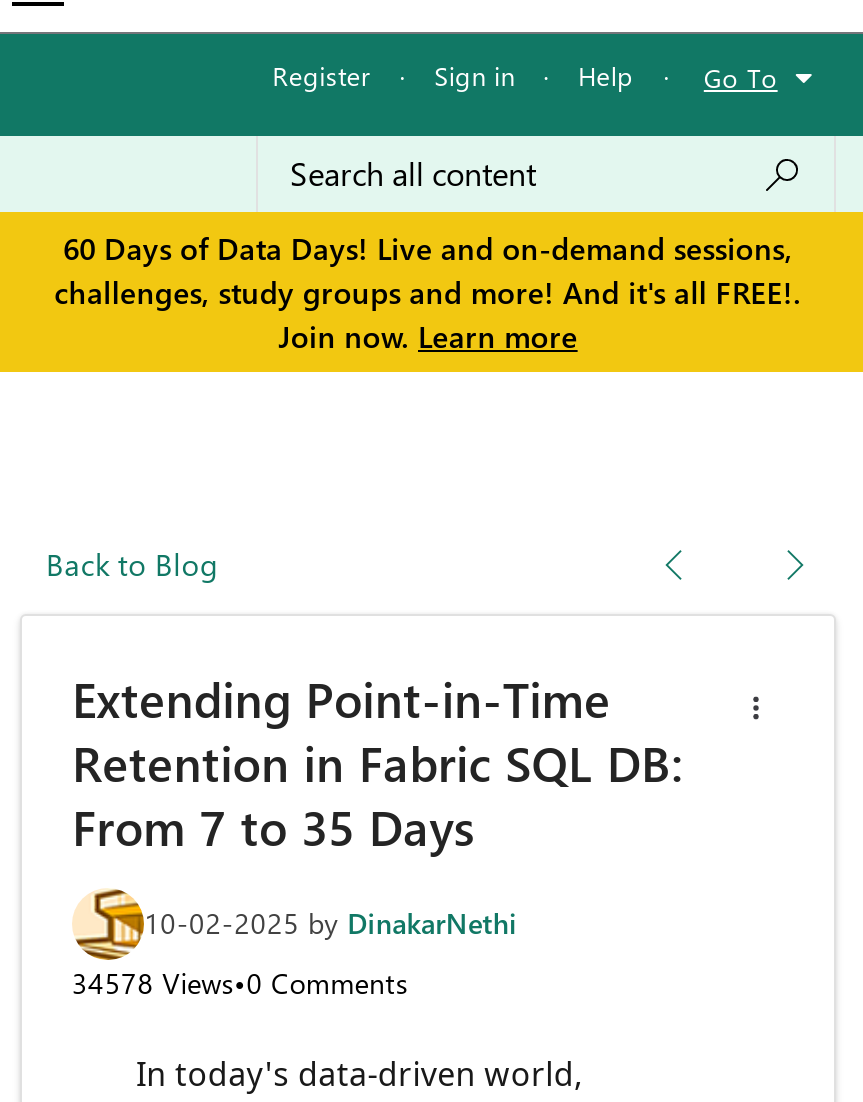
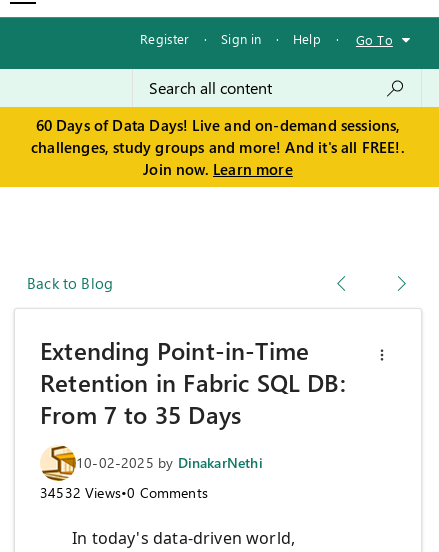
[72,965,408,1003] 34578 Views•0 Comments -> [40,483,208,502] 34532 Views•0 Comments

